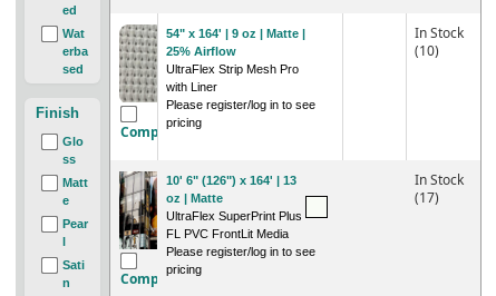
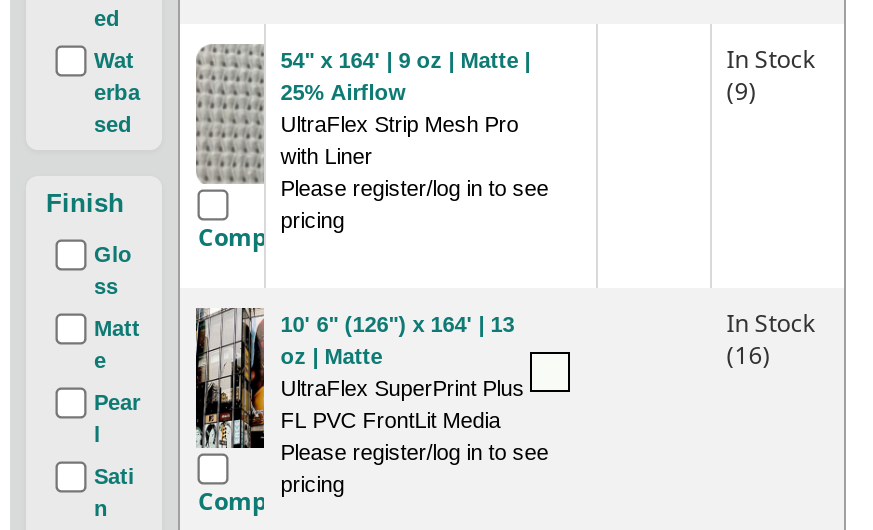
[415,41,439,60] (10) -> [726,74,756,108] (9)
[415,188,439,207] (17) -> [726,338,770,372] (16)

